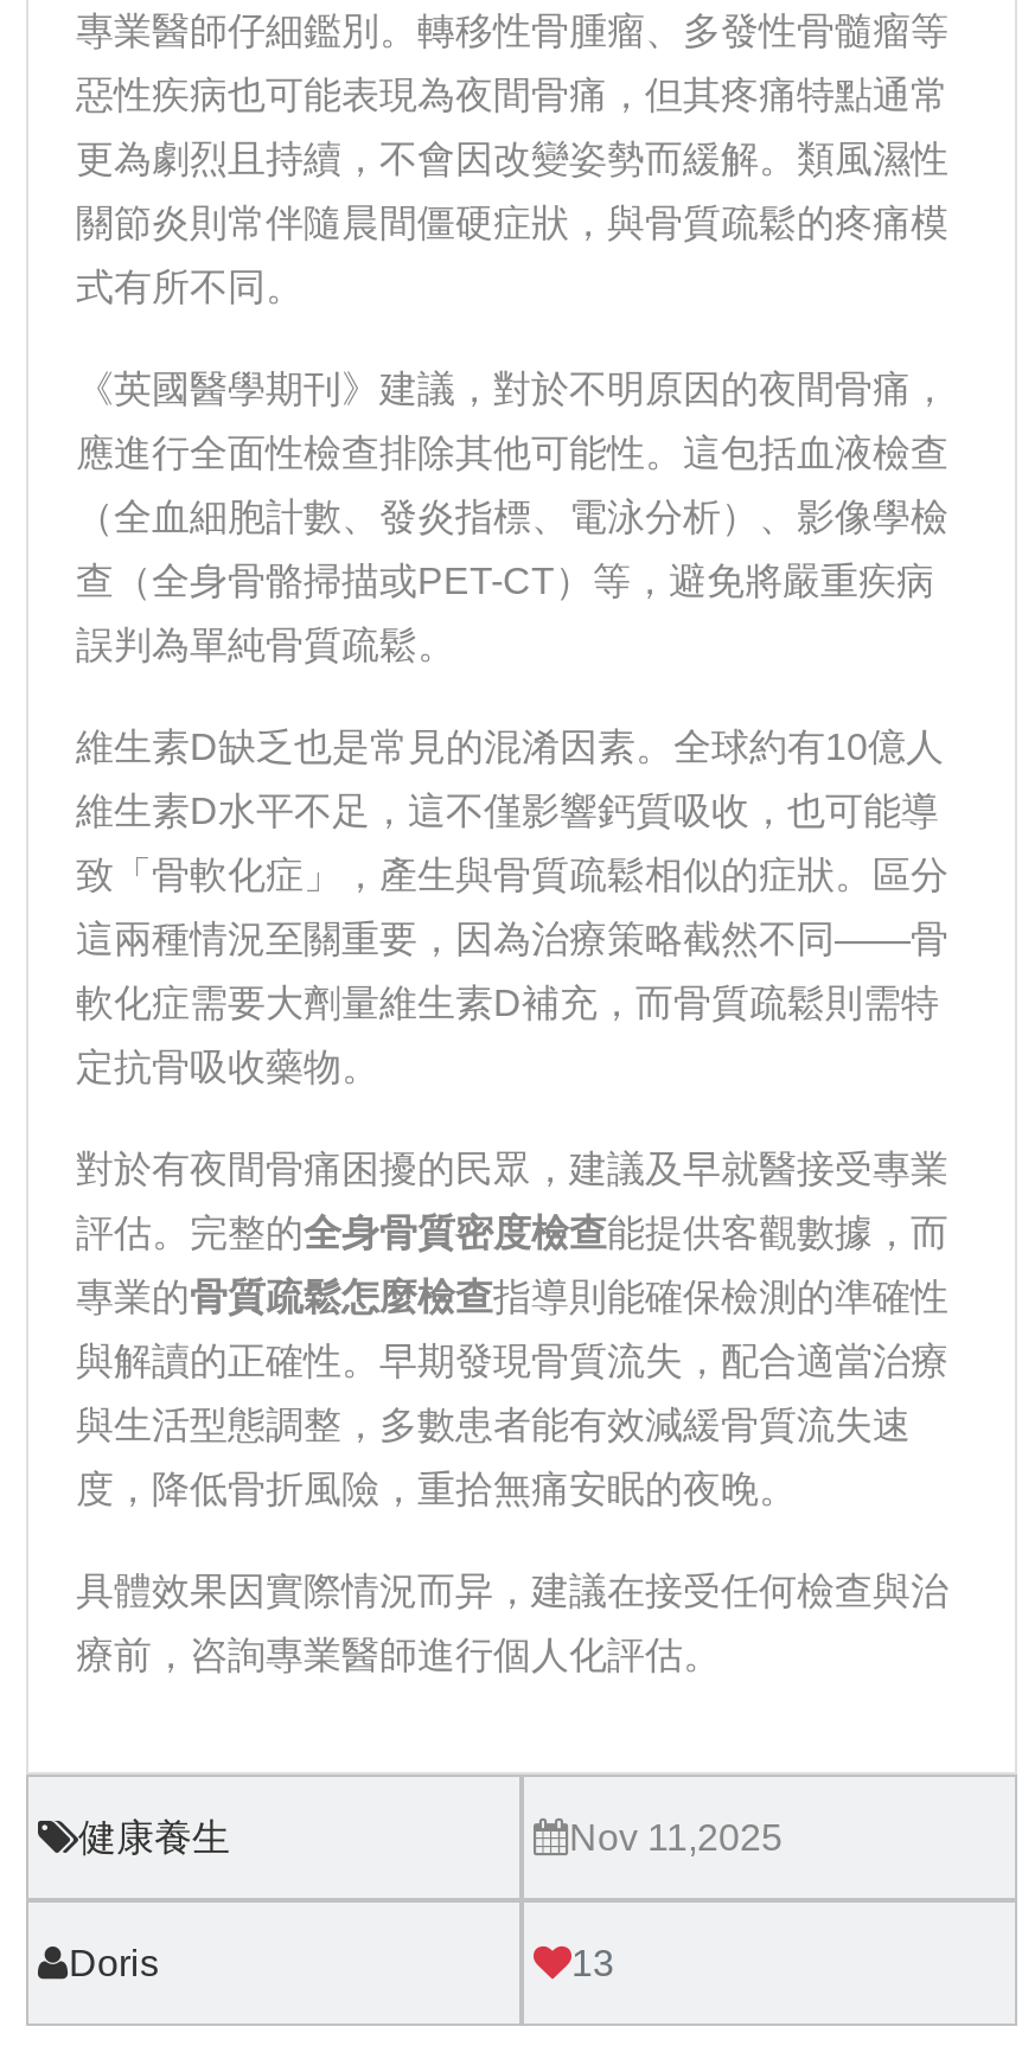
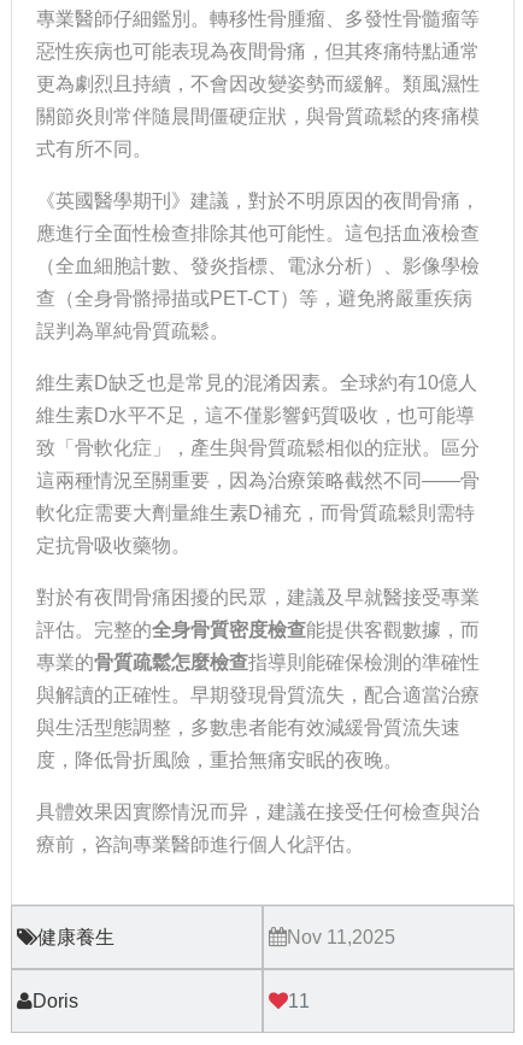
[571,1943,614,1983] 13 -> [288,991,310,1011] 11

